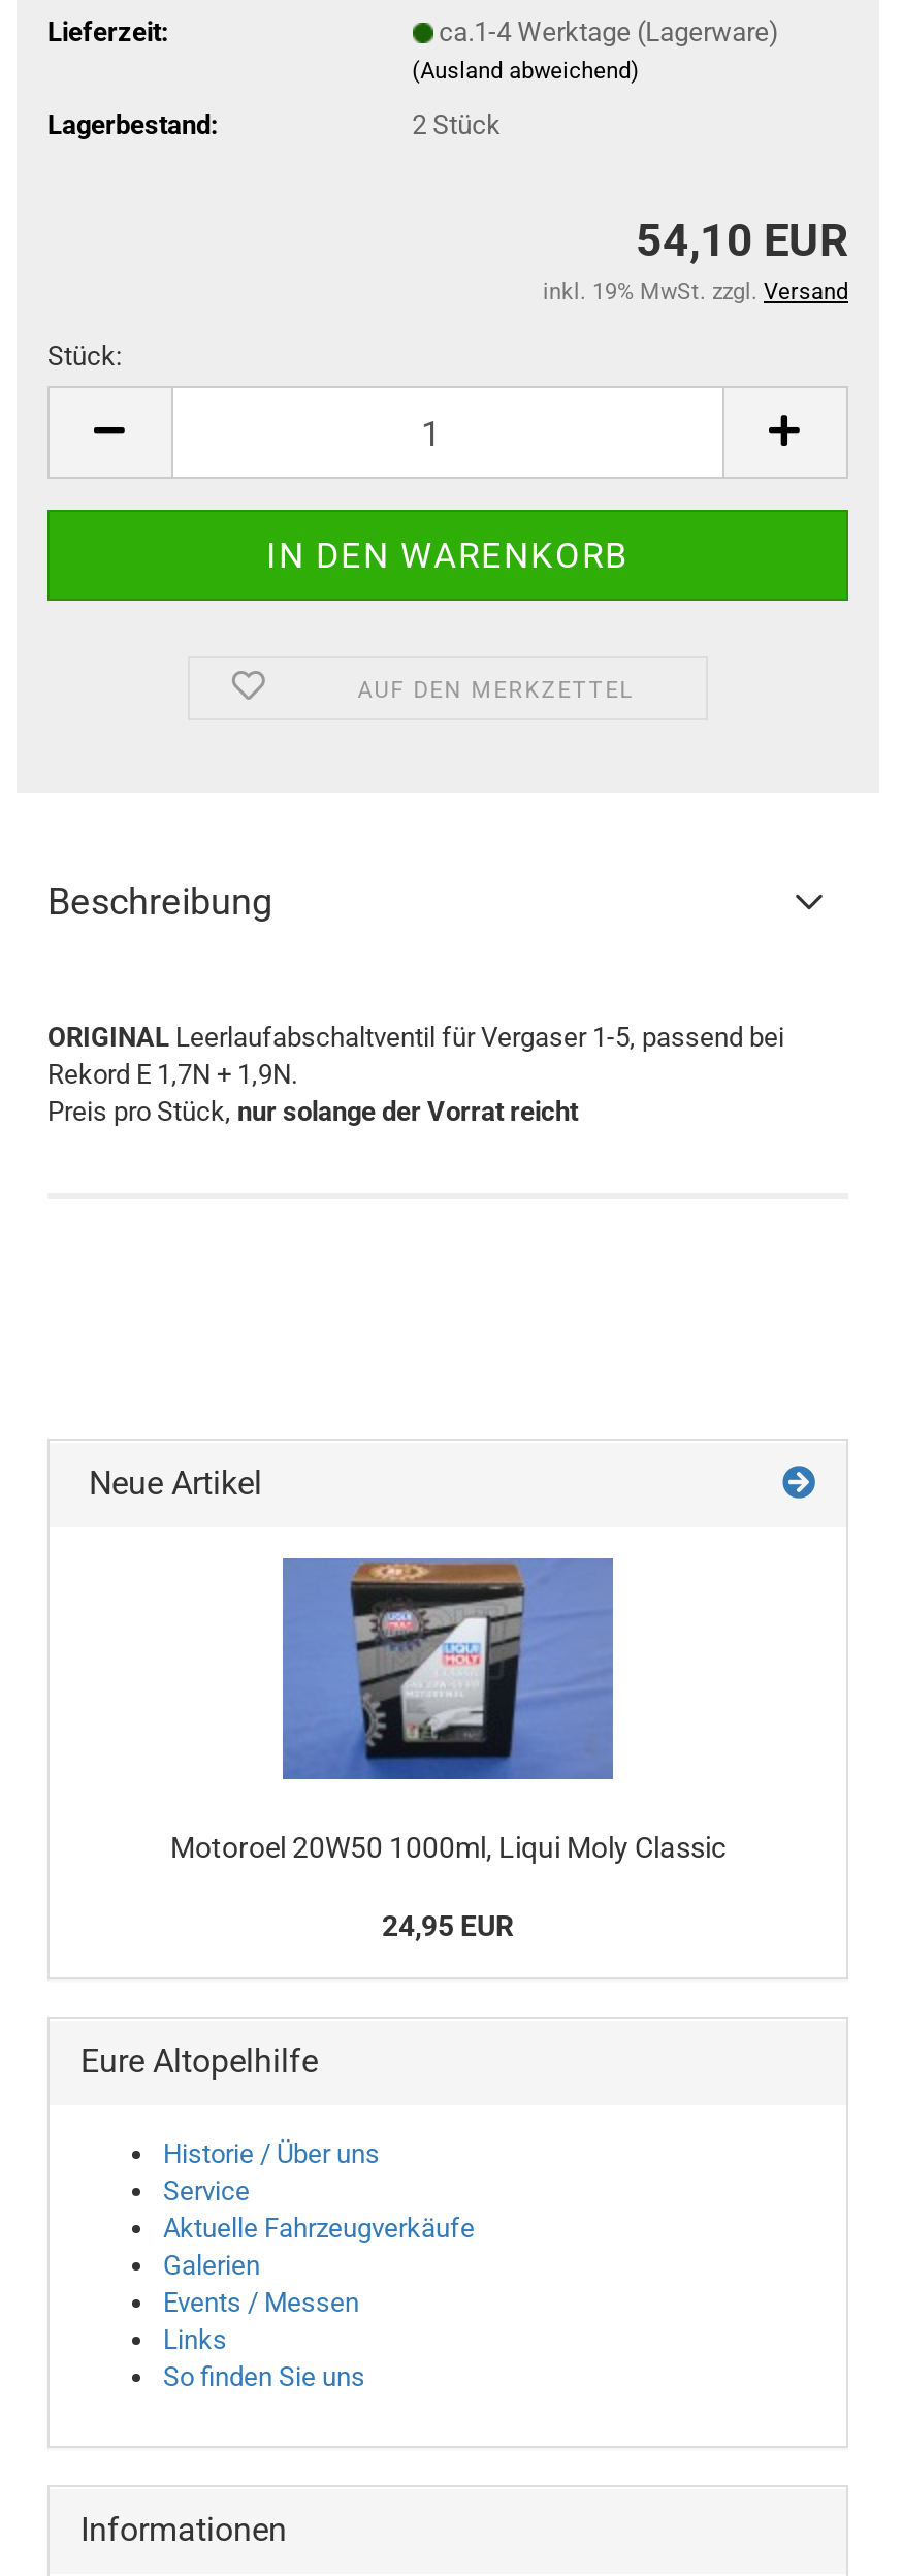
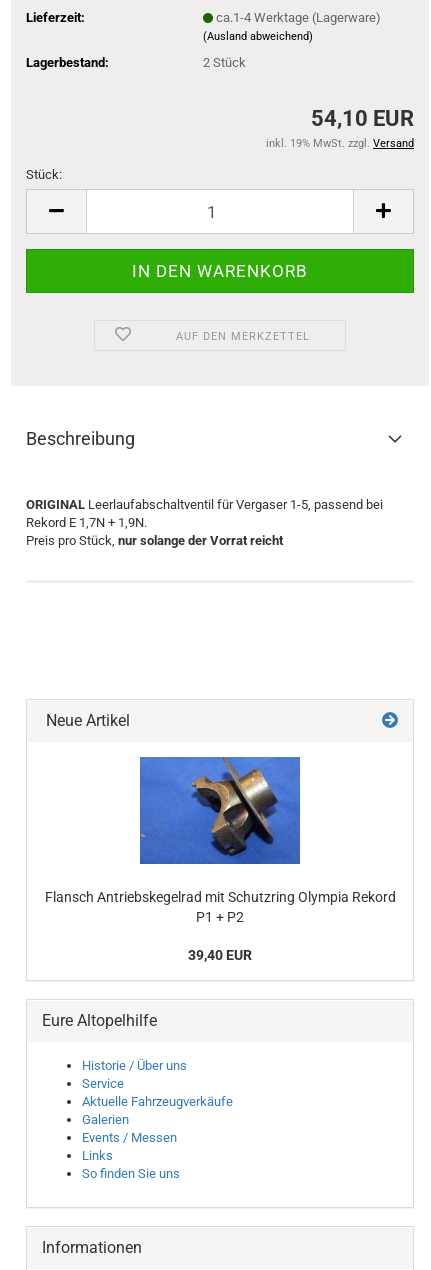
[170,1558,725,1864] [image] | Motoroel 20W50 1000ml, Liqui Moly Classic -> [44,757,395,925] [image] | Flansch Antriebskegelrad mit Schutzring Olympia Rekord | P1 + P2
[382,1909,514,1942] 24,95 EUR -> [188,947,252,963] 39,40 EUR

